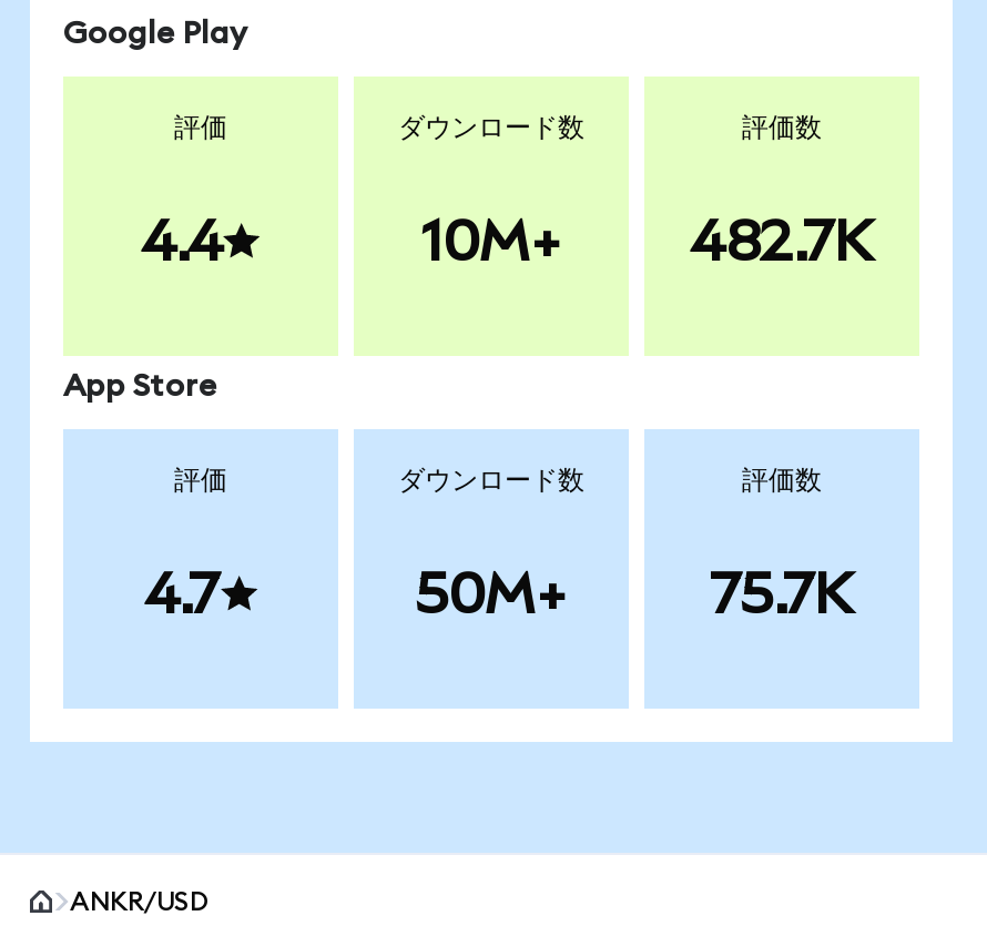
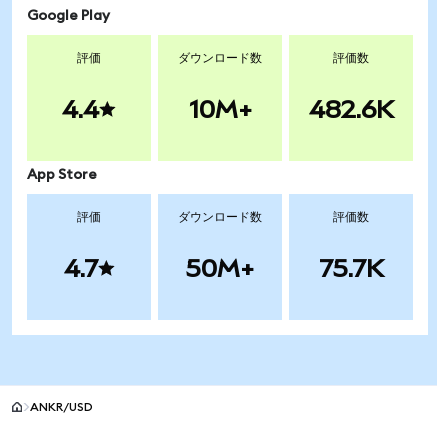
[690,210,874,272] 482.7K -> [308,95,393,123] 482.6K

